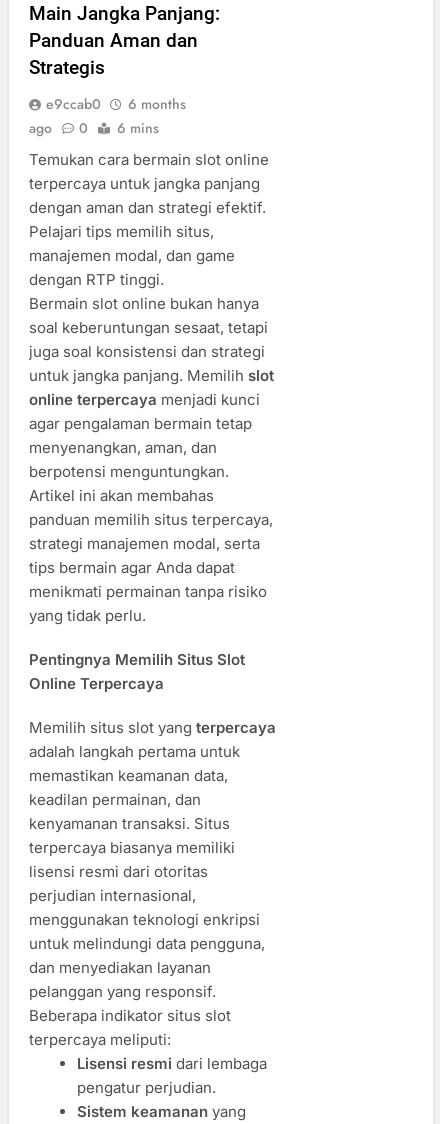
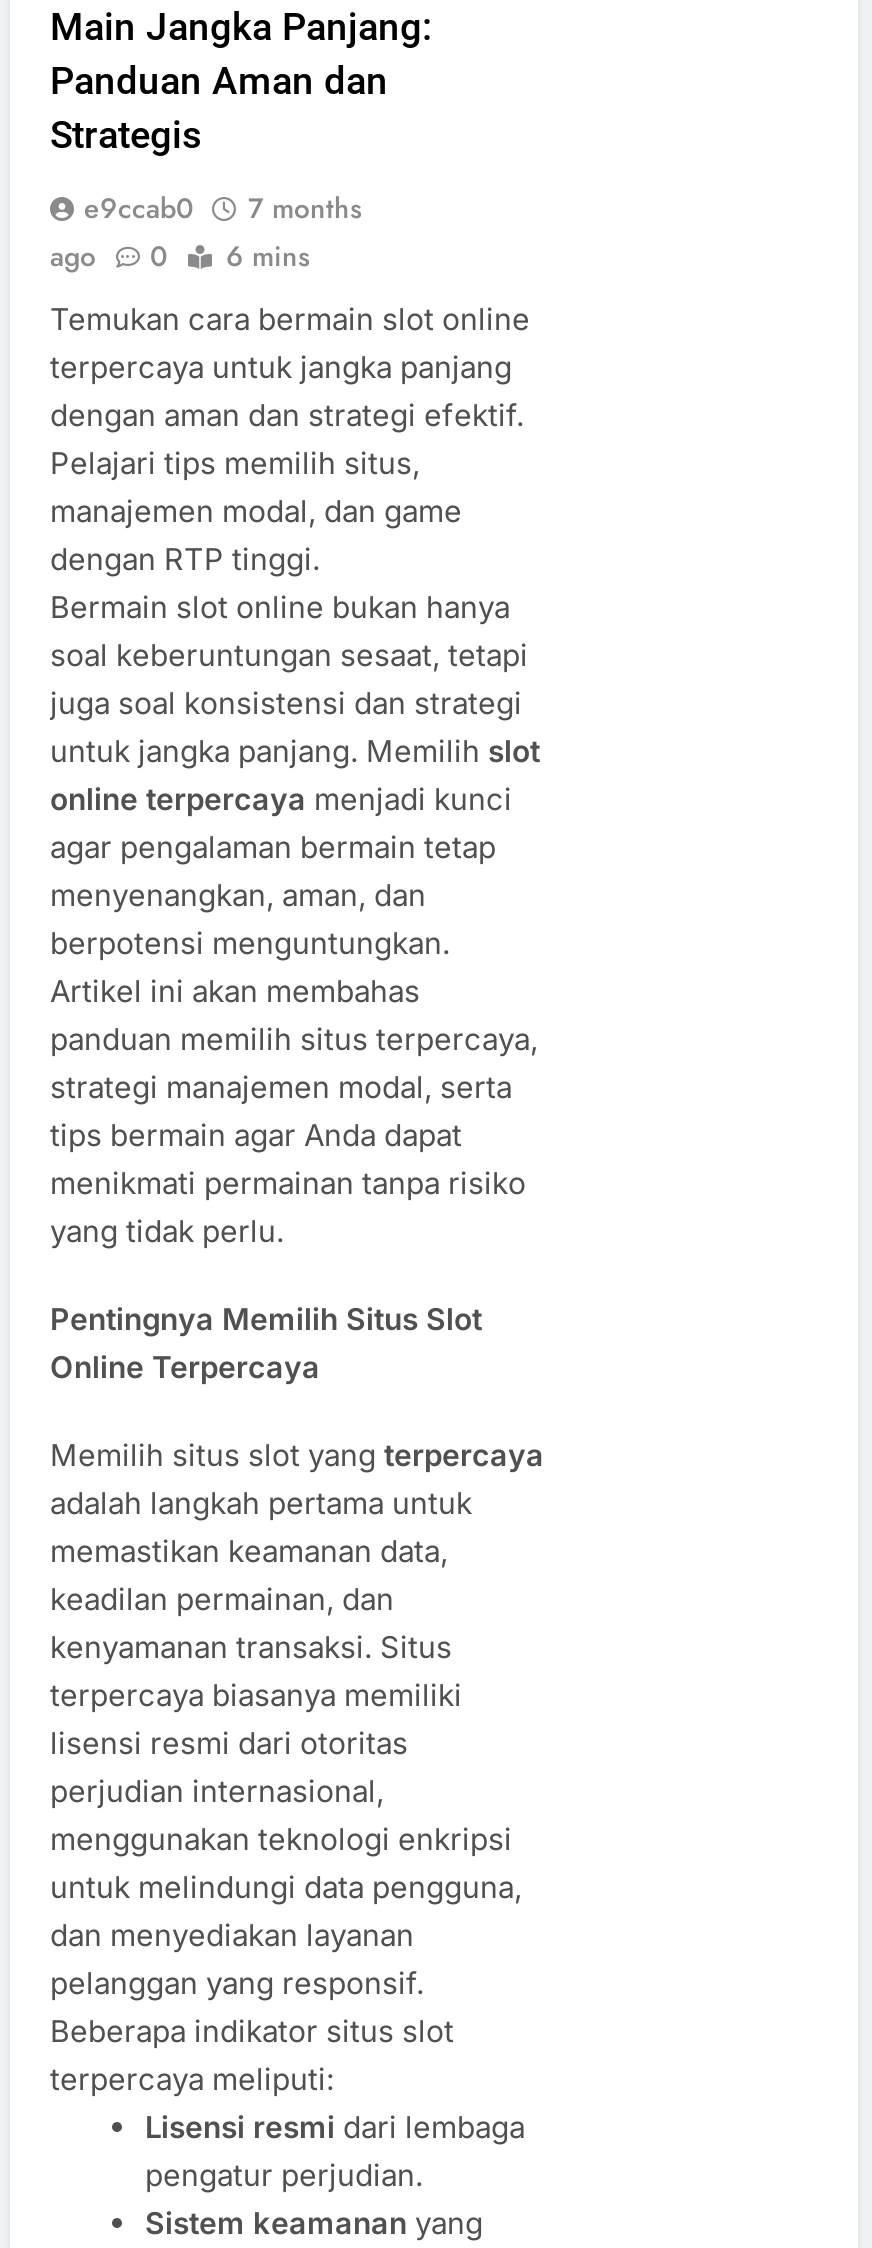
[46,94,186,114] e9ccab0 6 months -> [84,188,362,228] e9ccab0 7 months

